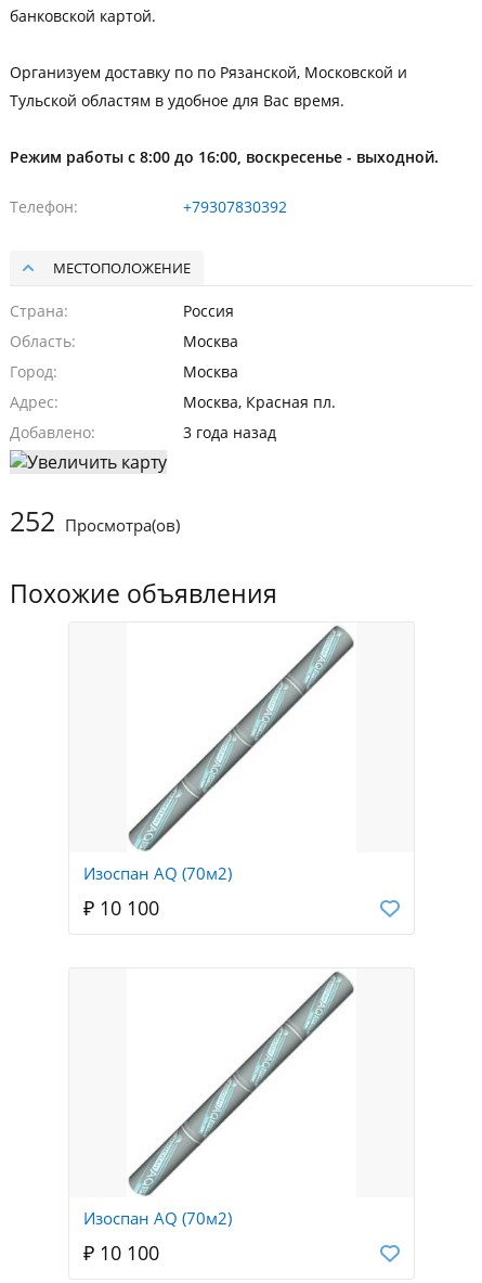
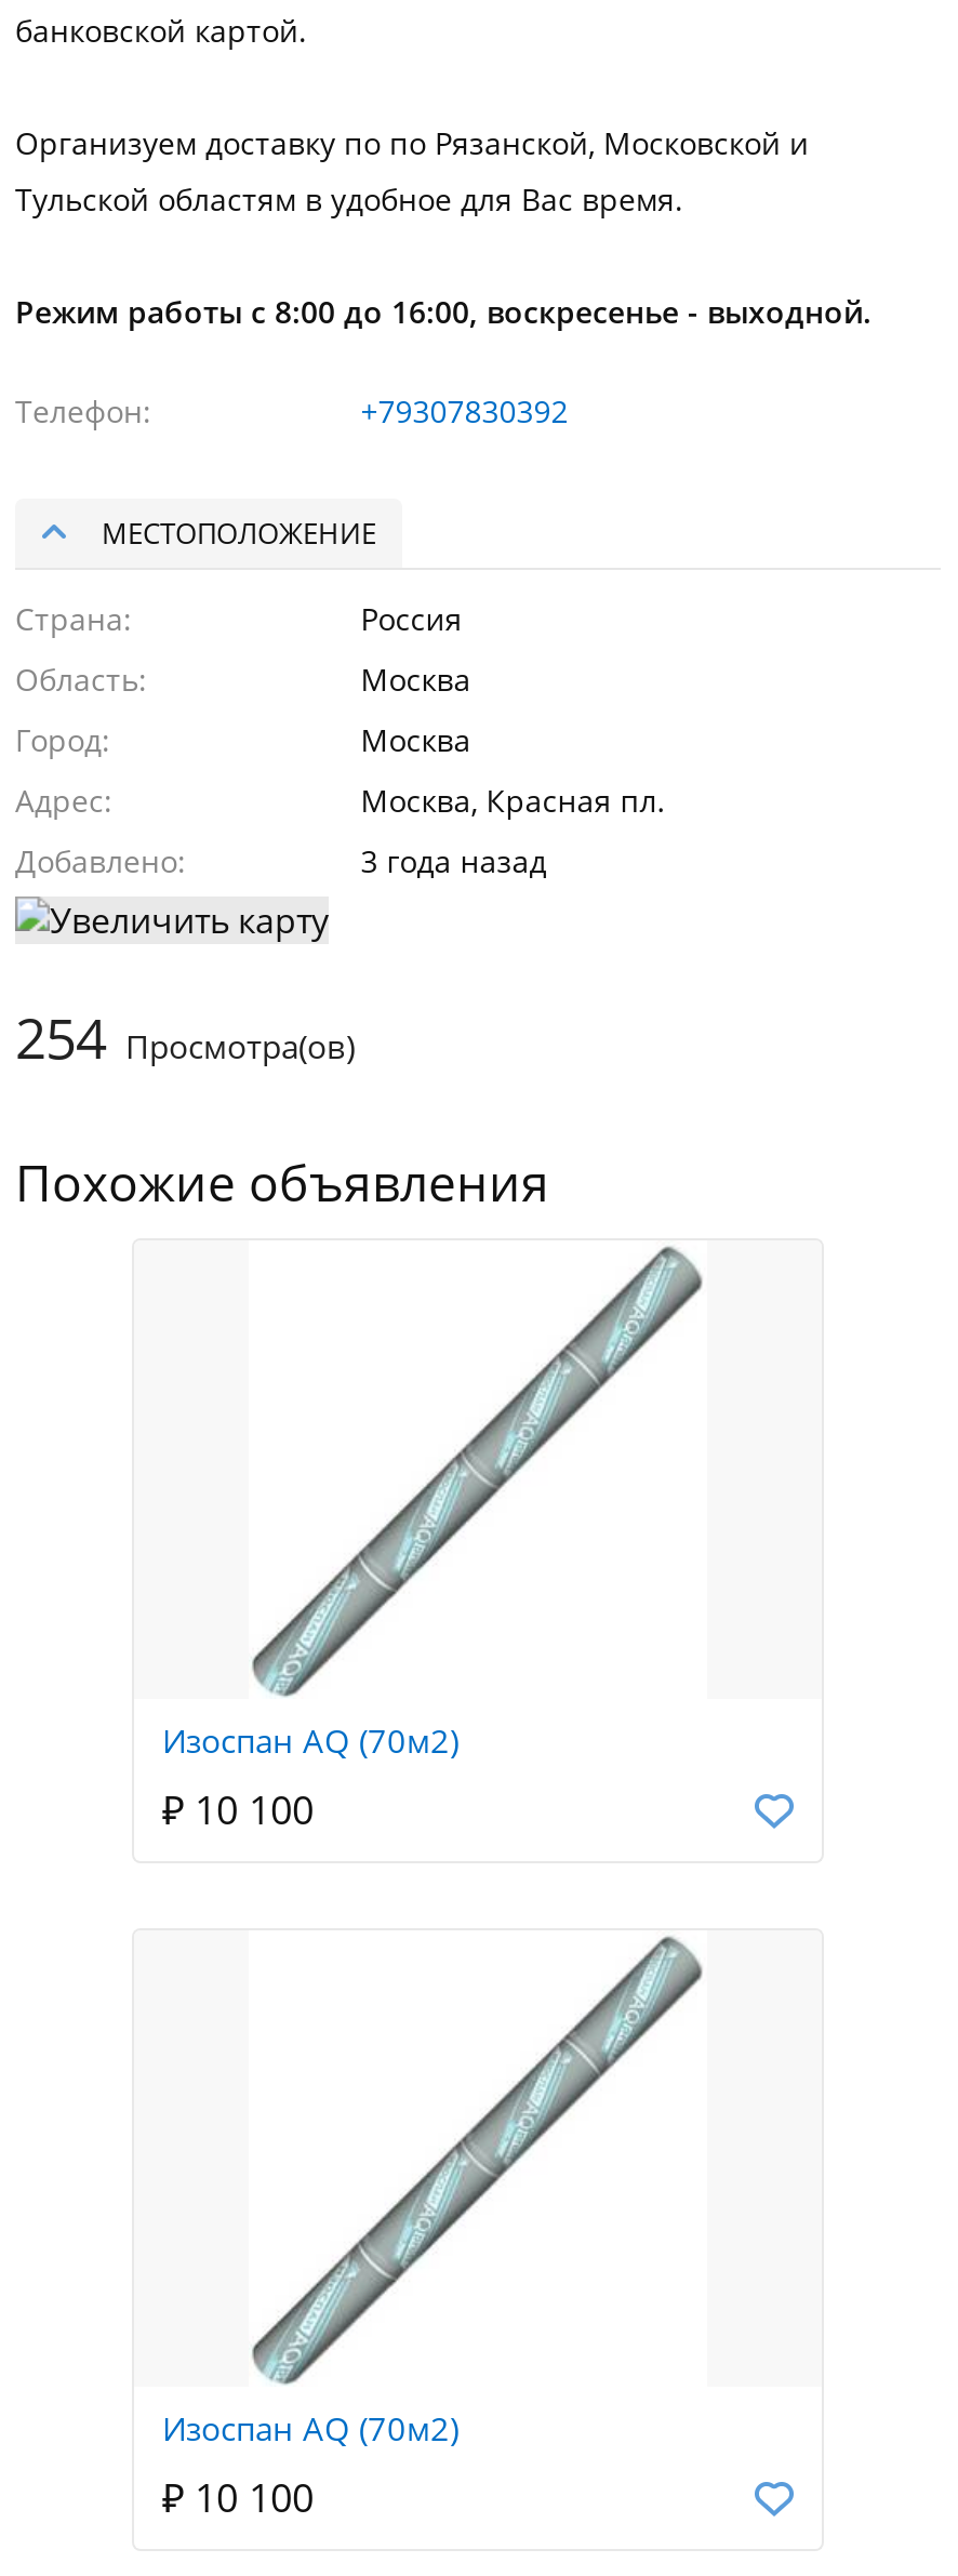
[10,503,180,539] 252 Просмотра(ов) -> [15,1001,355,1075] 254 Просмотра(ов)

